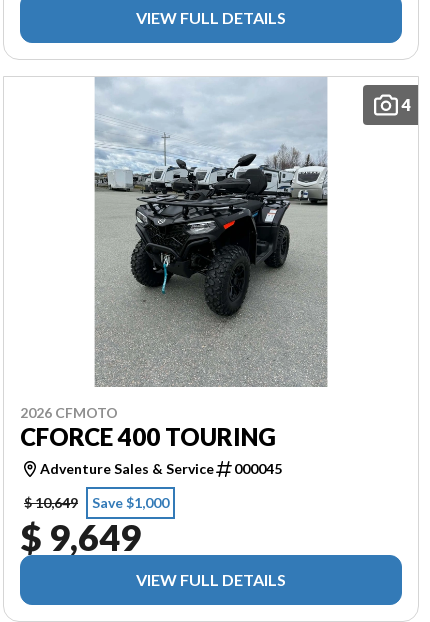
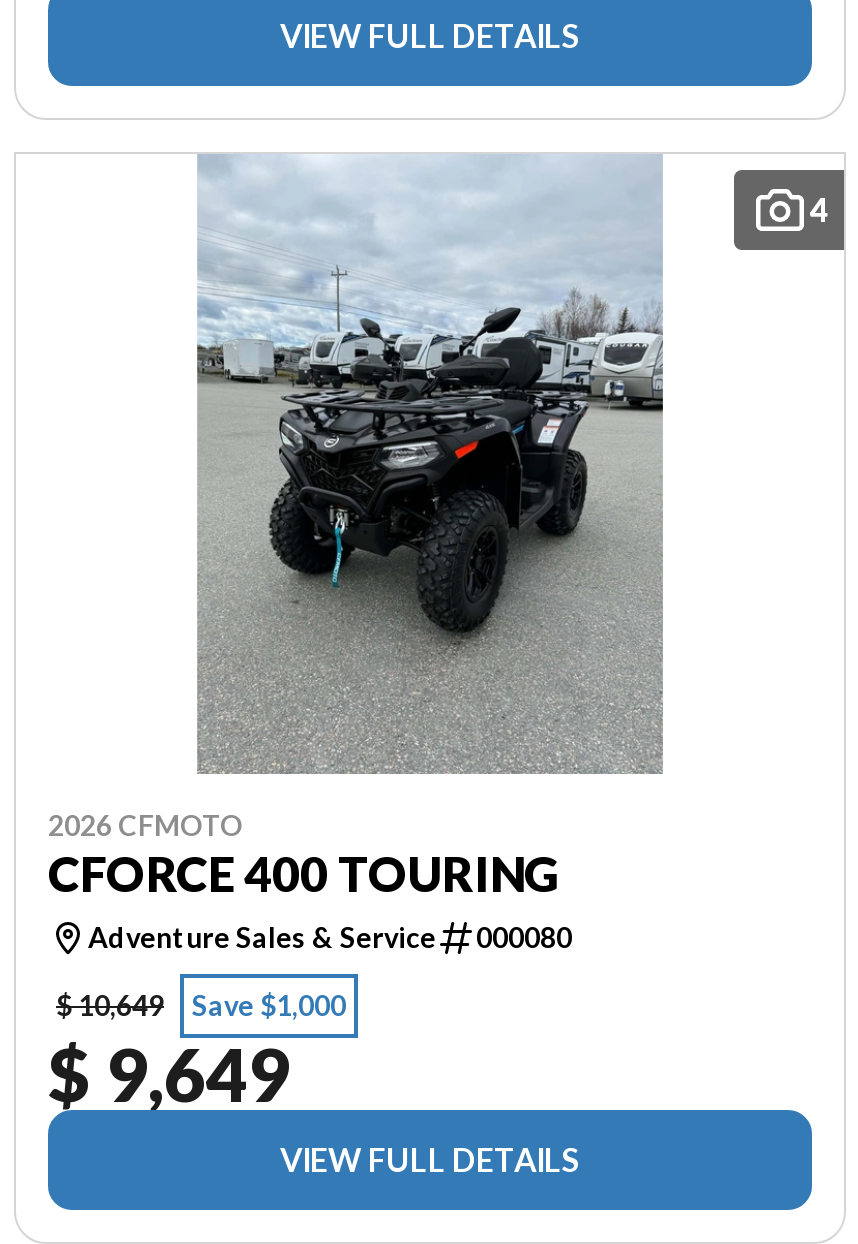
[40,460,282,477] Adventure Sales & Service 000045 -> [88,920,572,954] Adventure Sales & Service 000080

